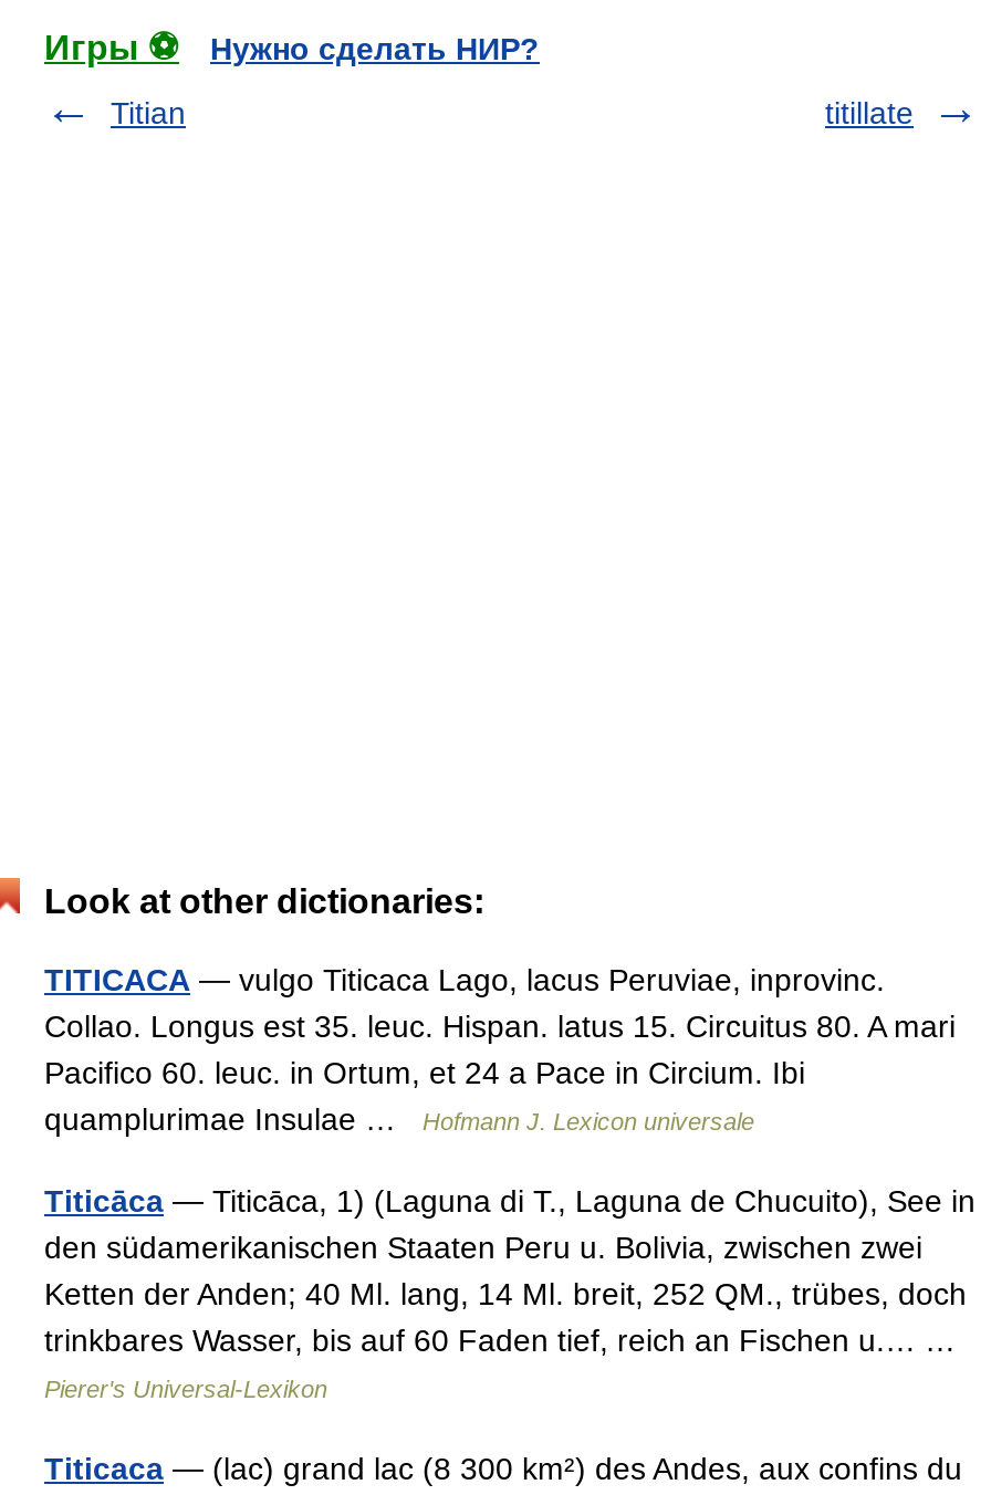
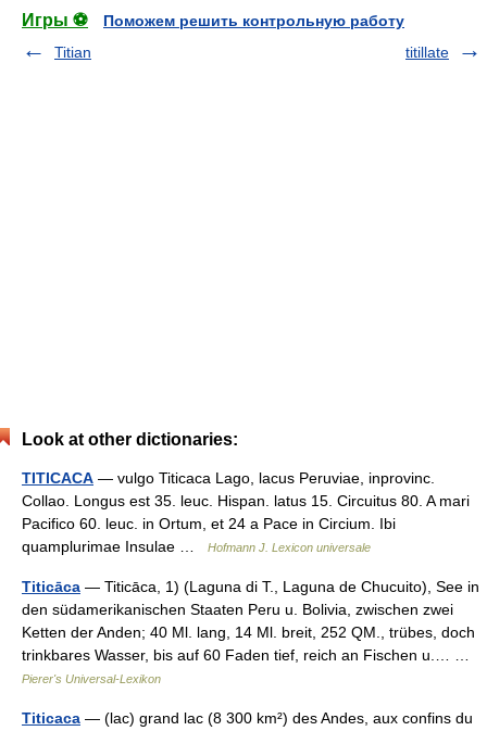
[210,31,540,66] Нужно сделать НИР? -> [103,12,404,29] Поможем решить контрольную работу

